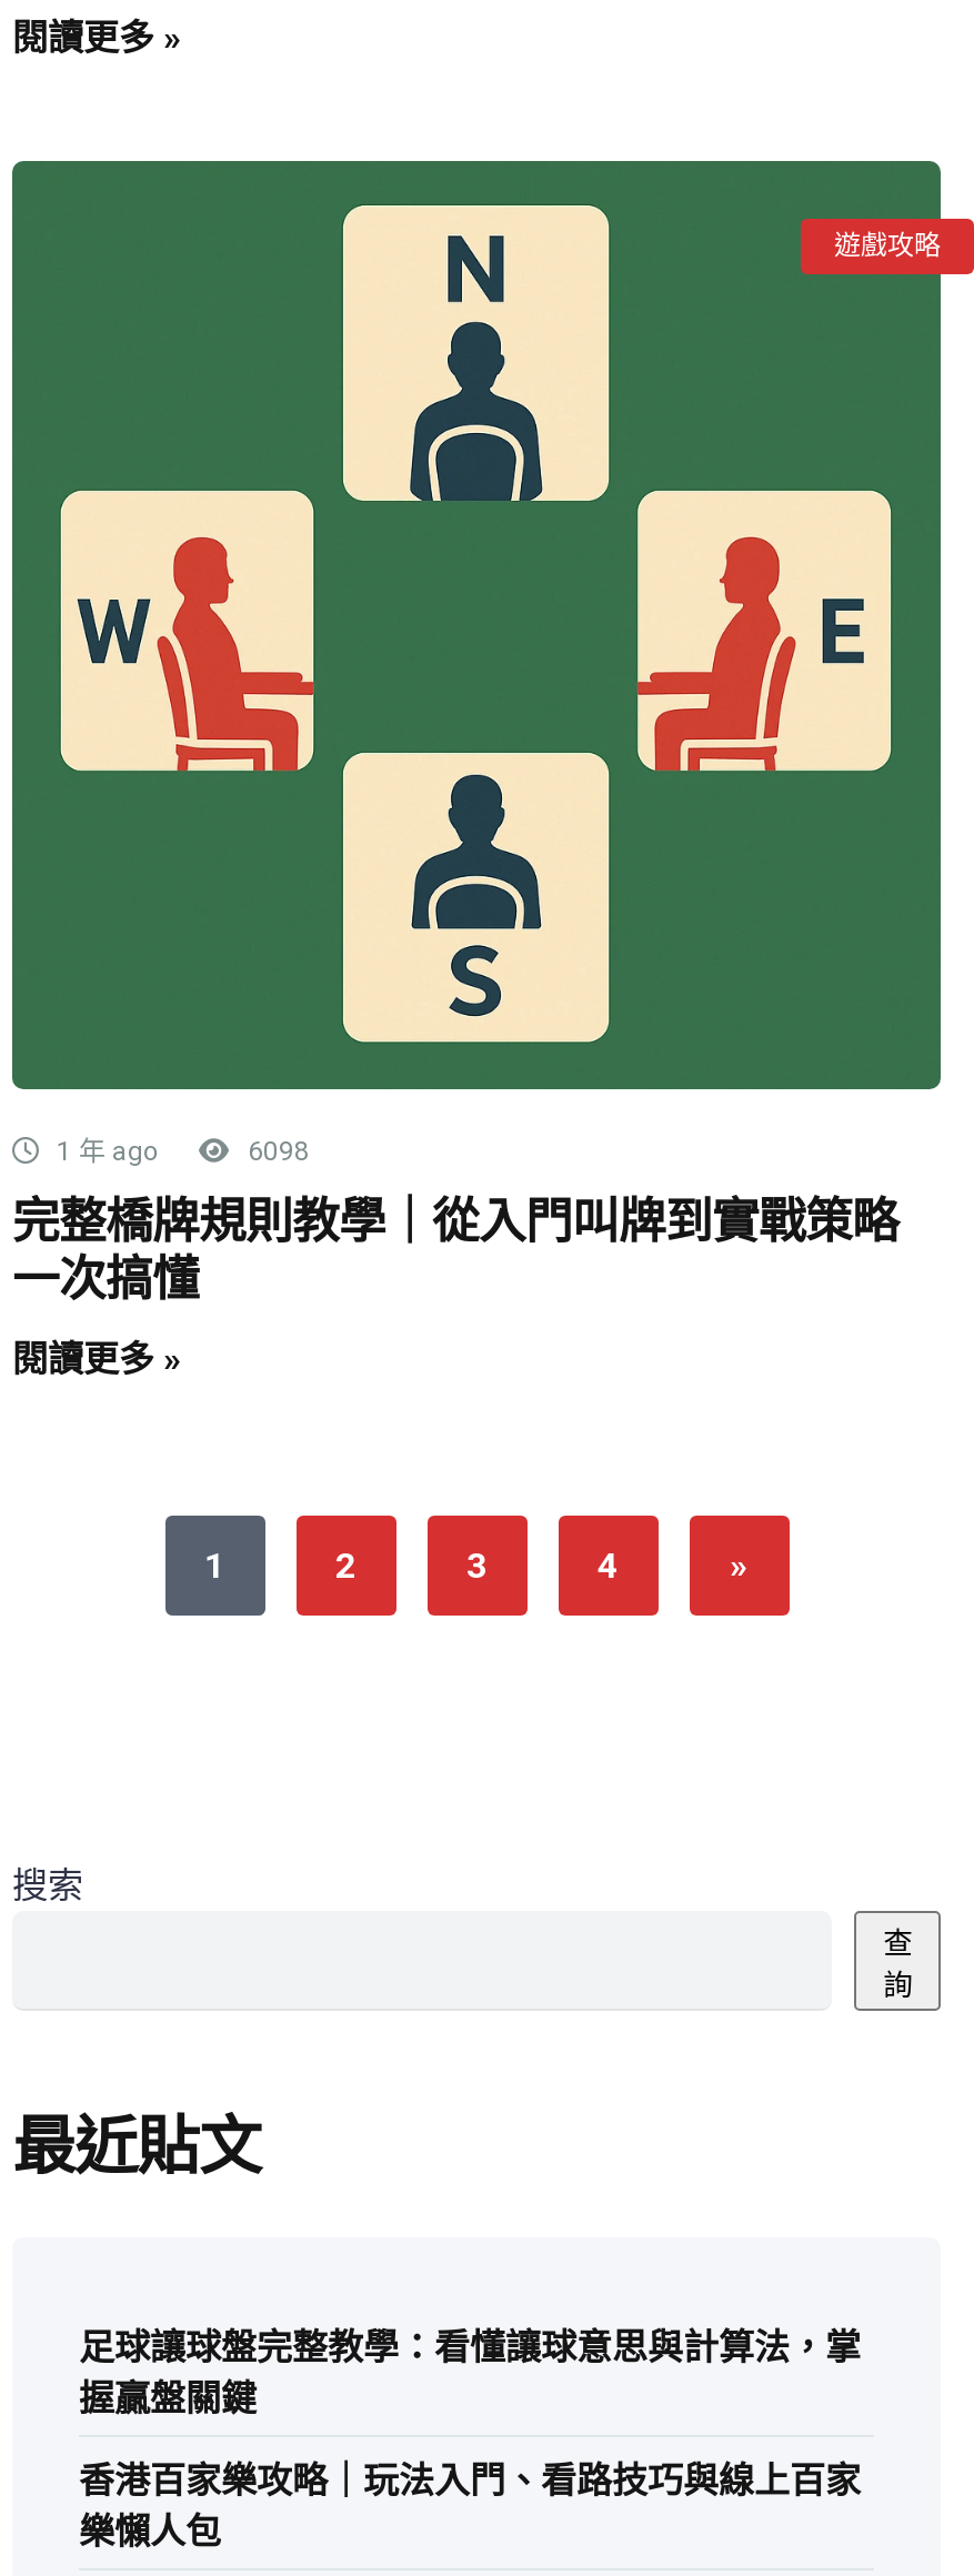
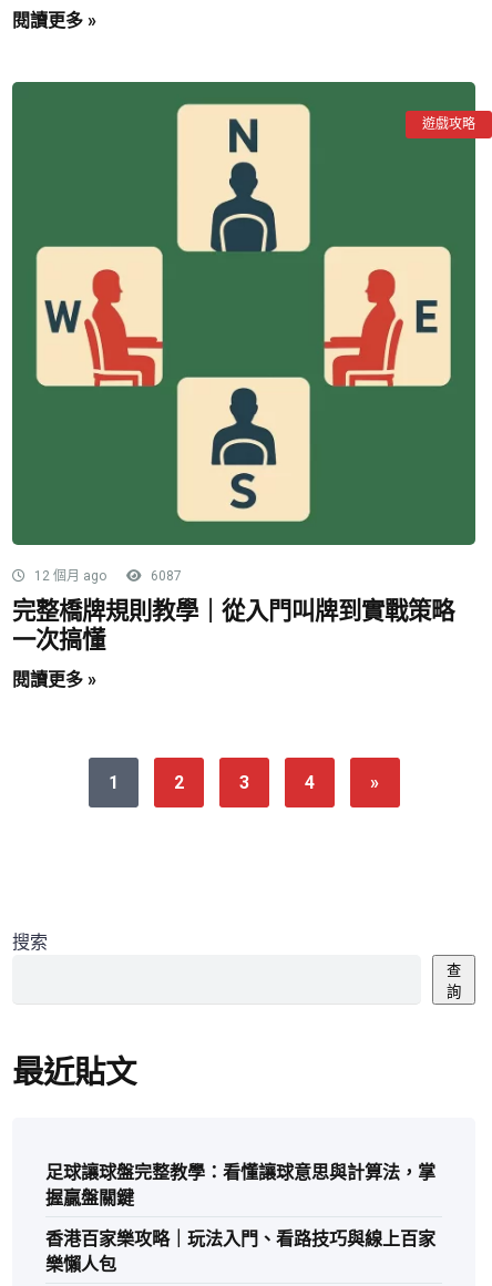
[50,1136,310,1167] 1 年 ago | 6098 -> [31,568,182,584] 12 個月 ago | 6087

